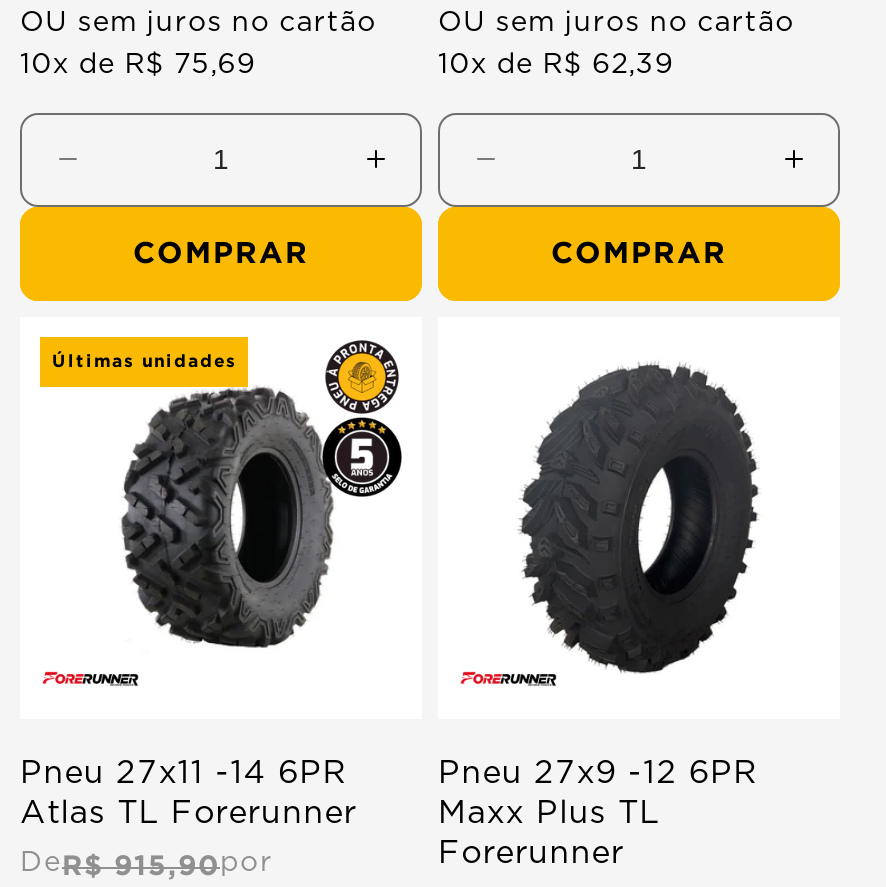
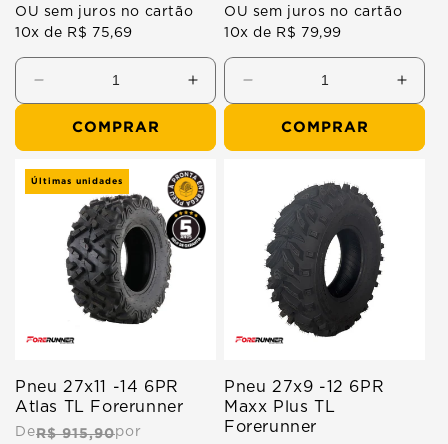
[438,51,674,79] 10x de R$ 62,39 -> [224,26,342,40] 10x de R$ 79,99

